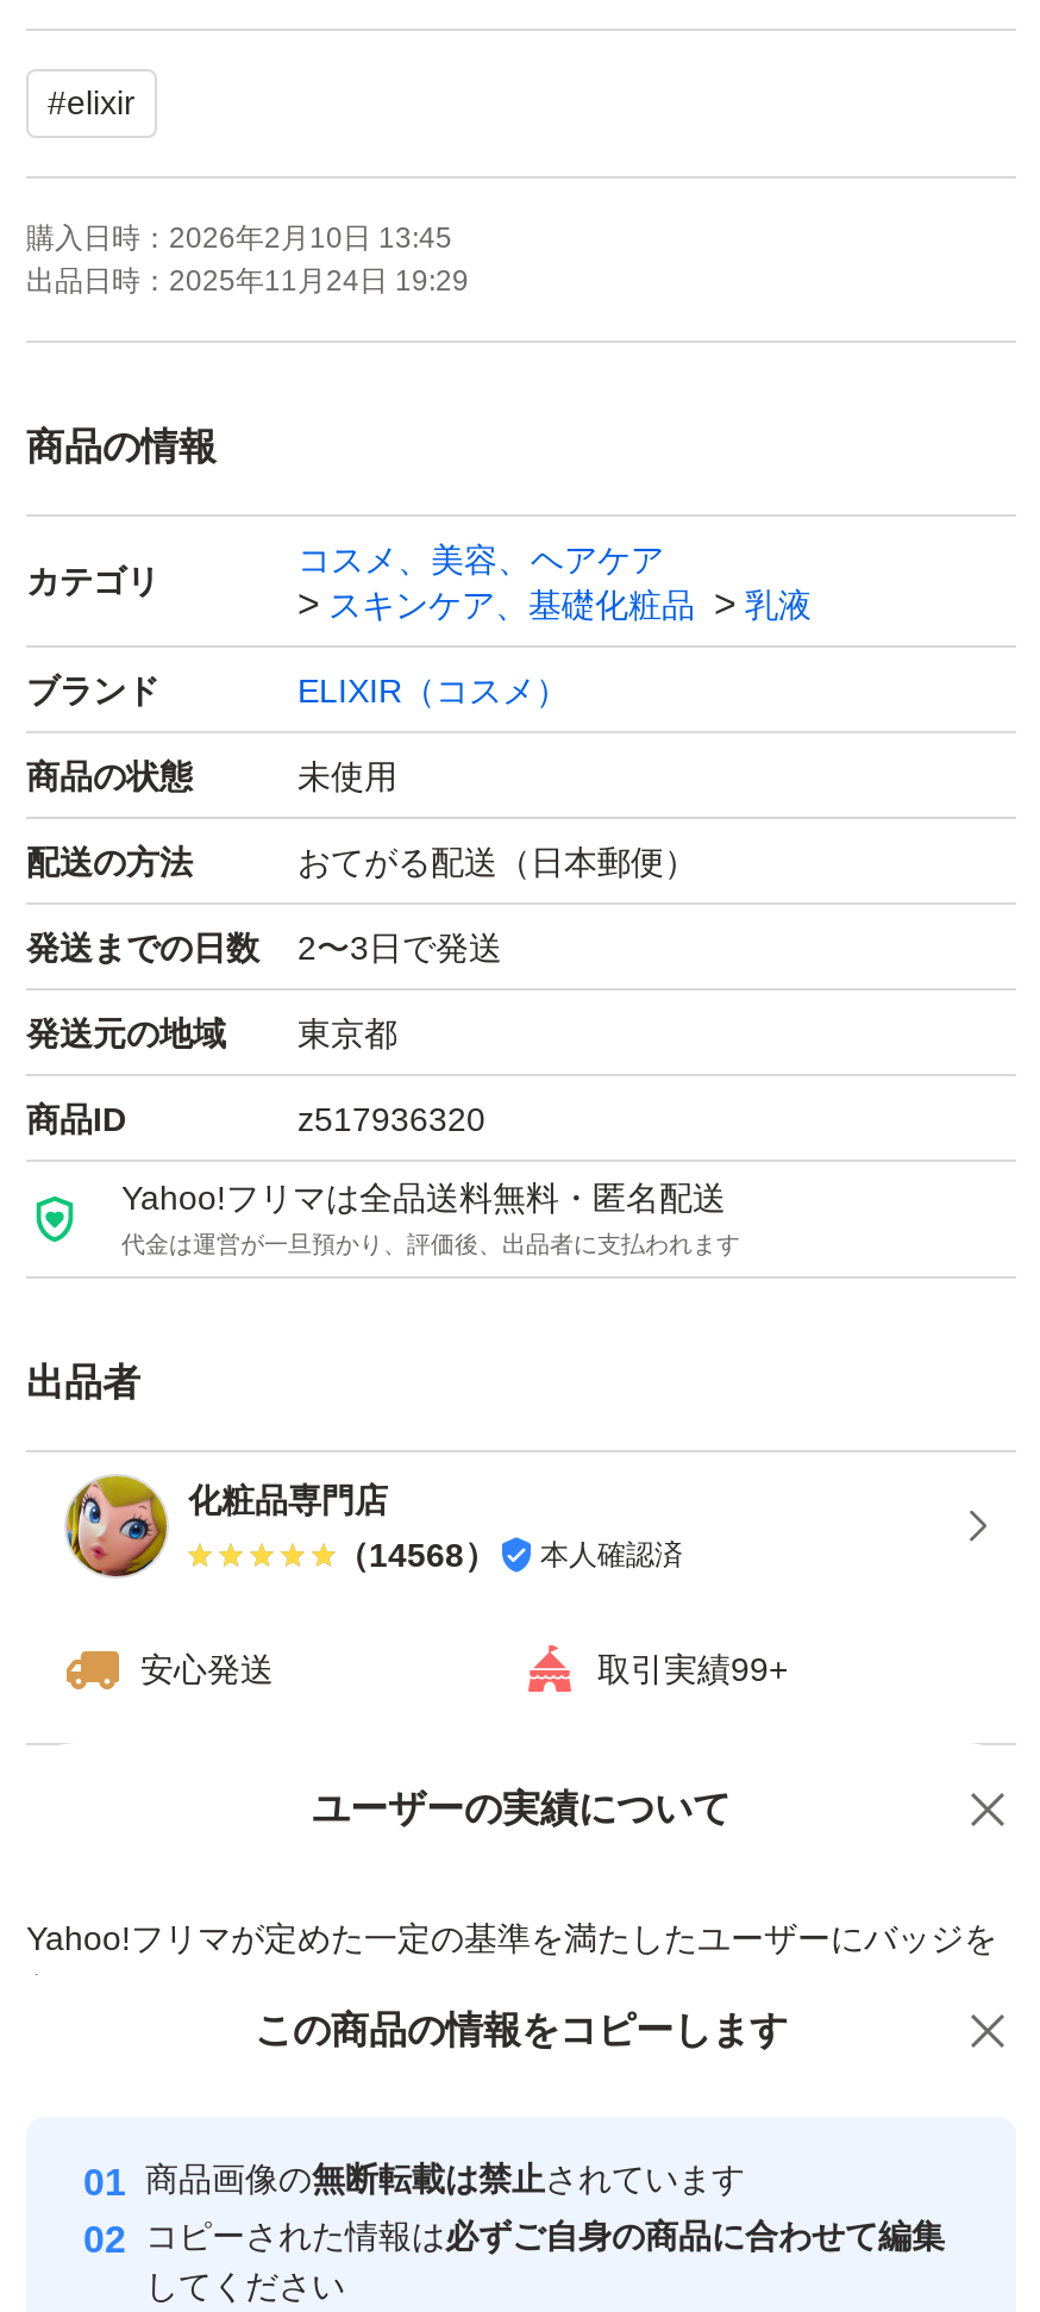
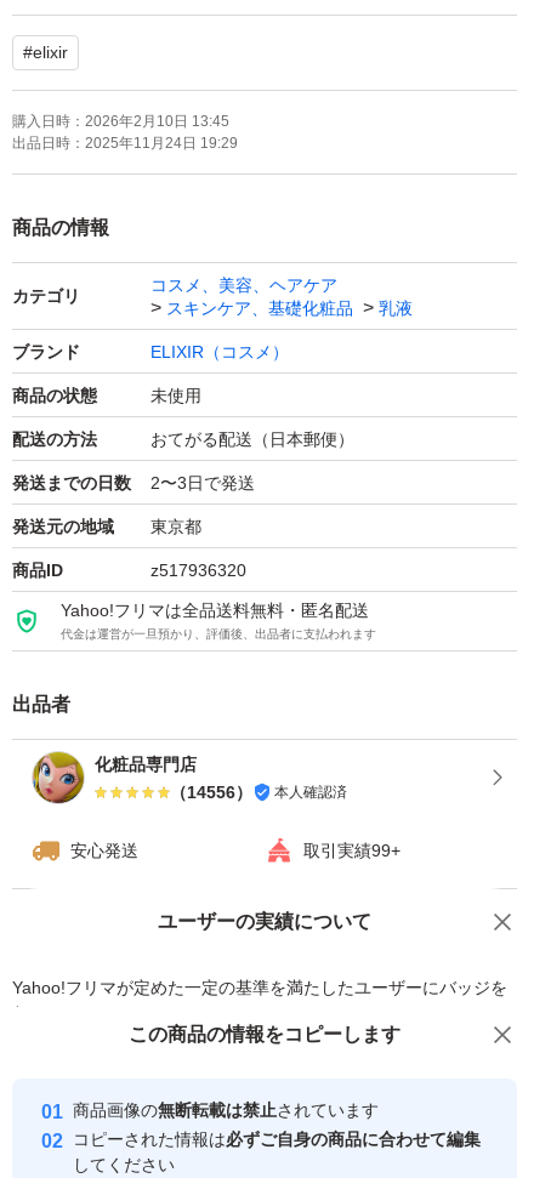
[336,1536,683,1574] （14568） 本人確認済 -> [170,782,347,802] （14556） 本人確認済

